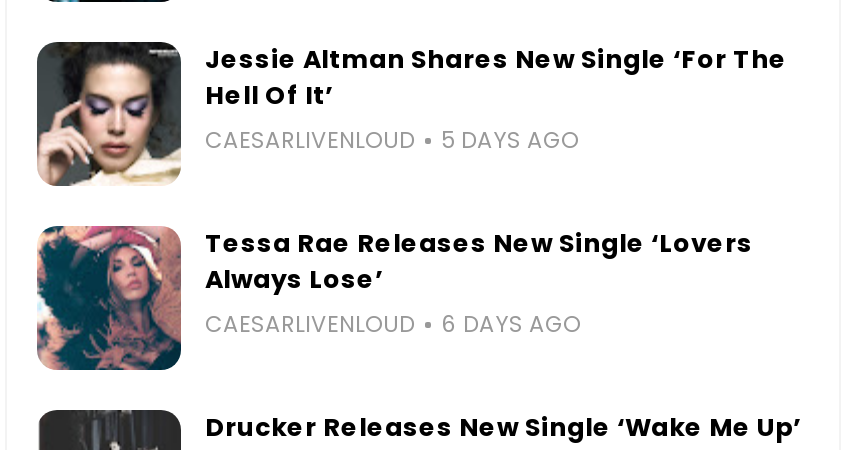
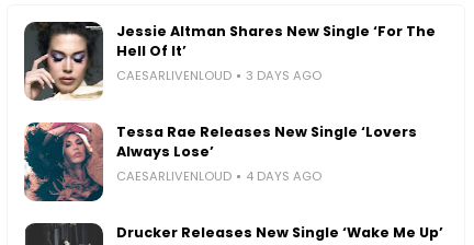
[205,123,579,155] CAESARLIVENLOUD 5 DAYS AGO -> [116,66,321,84] CAESARLIVENLOUD 3 DAYS AGO
[205,307,581,339] CAESARLIVENLOUD 6 DAYS AGO -> [116,167,321,184] CAESARLIVENLOUD 4 DAYS AGO

